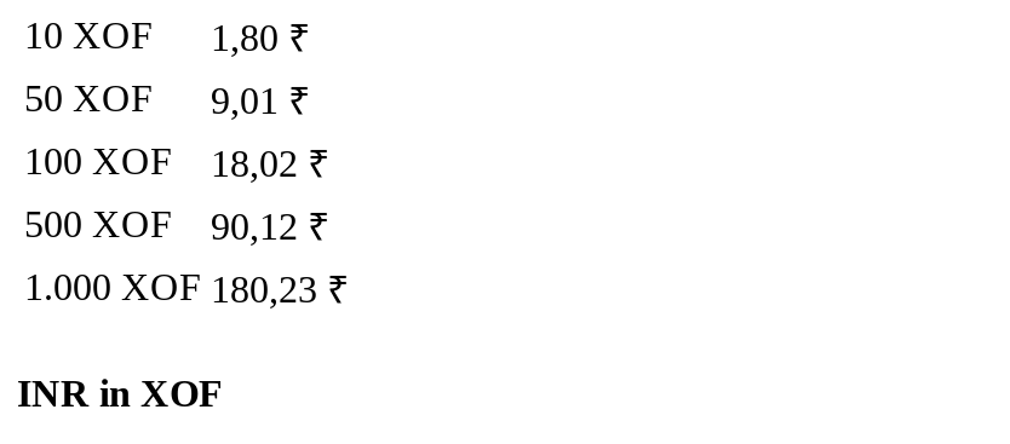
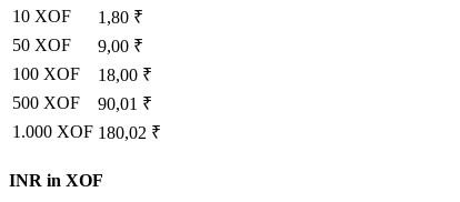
[24,77,310,120] 50 XOF 9,01 ₹ -> [12,35,143,55] 50 XOF 9,00 ₹
[24,140,329,183] 100 XOF 18,02 ₹ -> [12,64,152,84] 100 XOF 18,00 ₹
[24,203,329,246] 500 XOF 90,12 ₹ -> [12,93,152,113] 500 XOF 90,01 ₹
[24,265,349,309] 1.000 XOF 180,23 ₹ -> [12,122,161,142] 1.000 XOF 180,02 ₹

